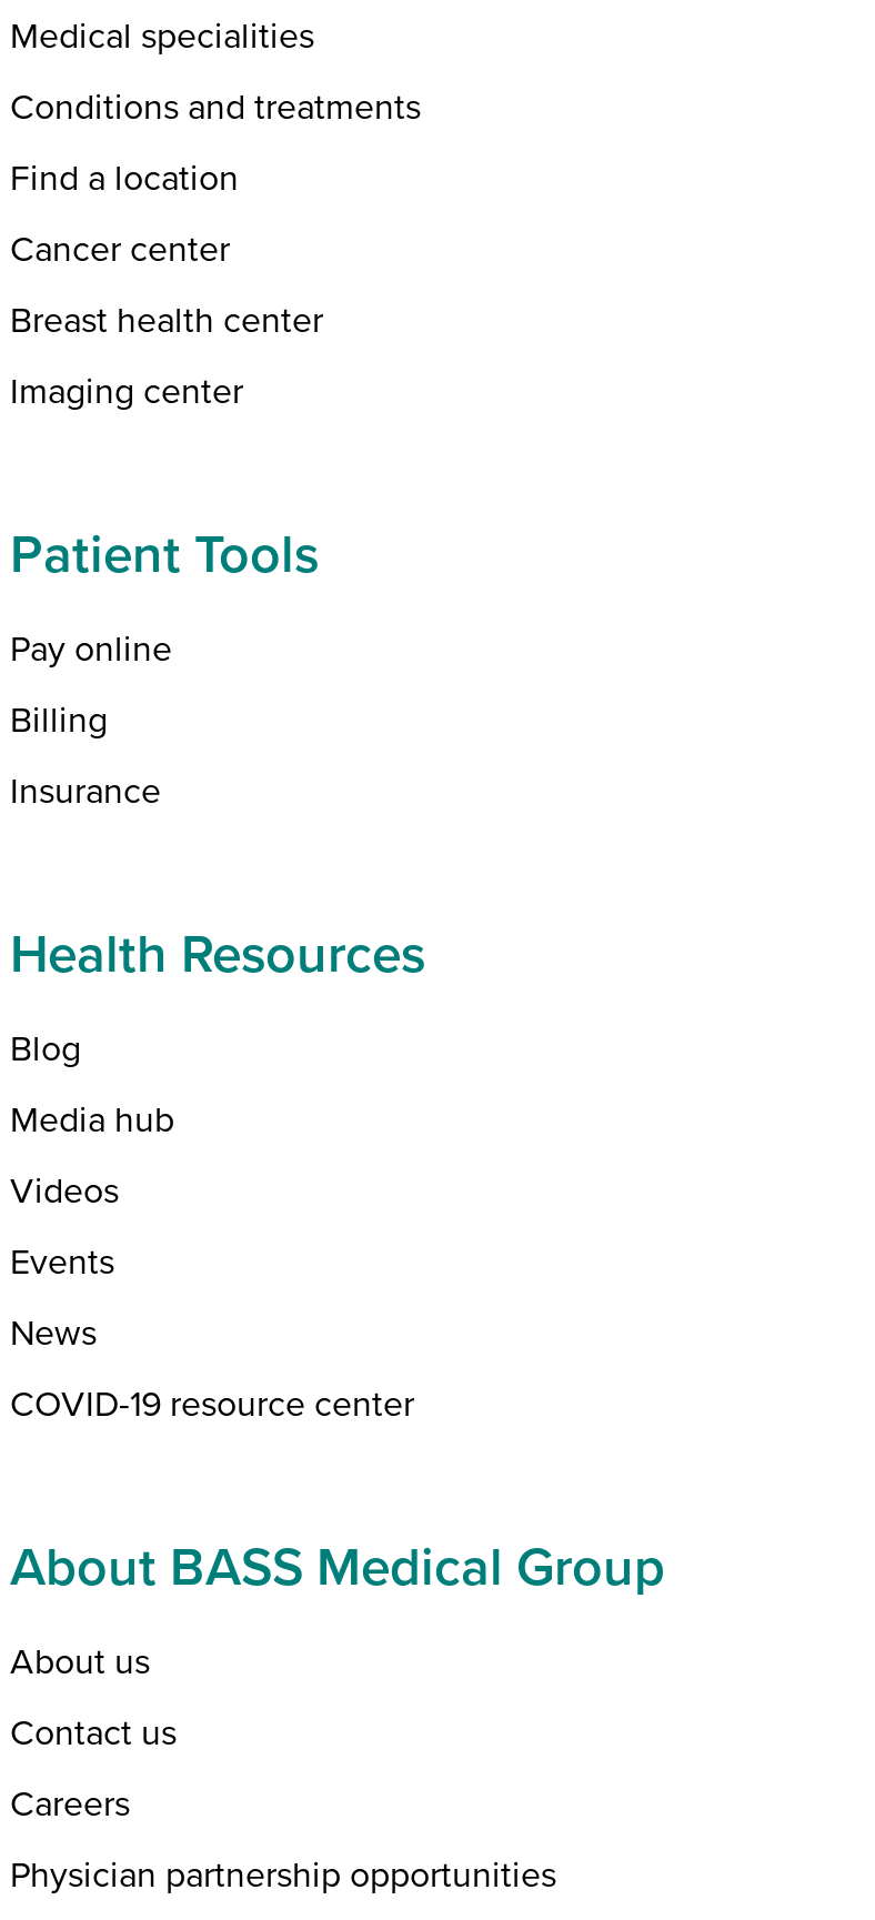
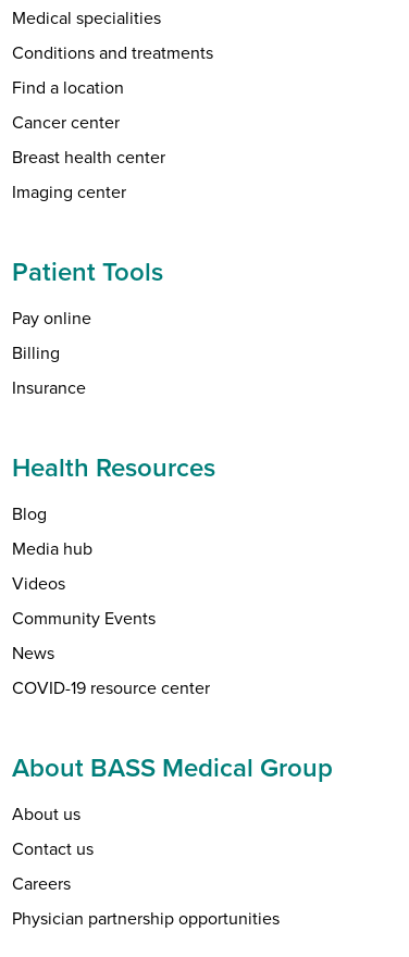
[10,1236,114,1285] Events -> [12,606,156,630] Community Events

